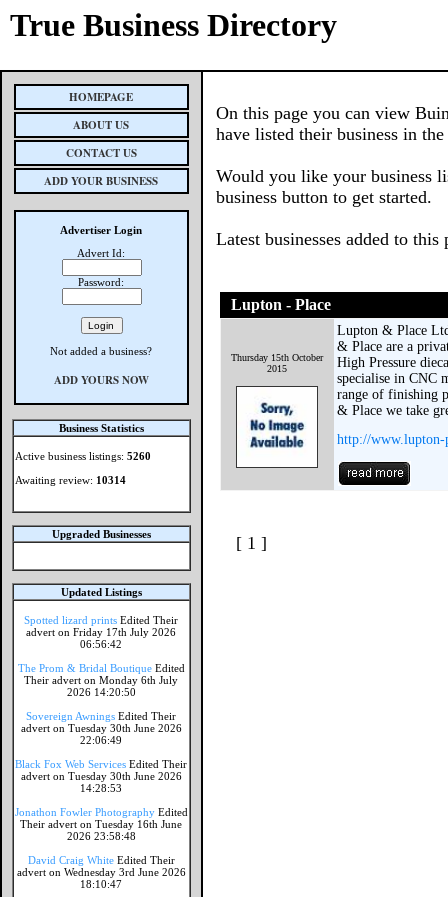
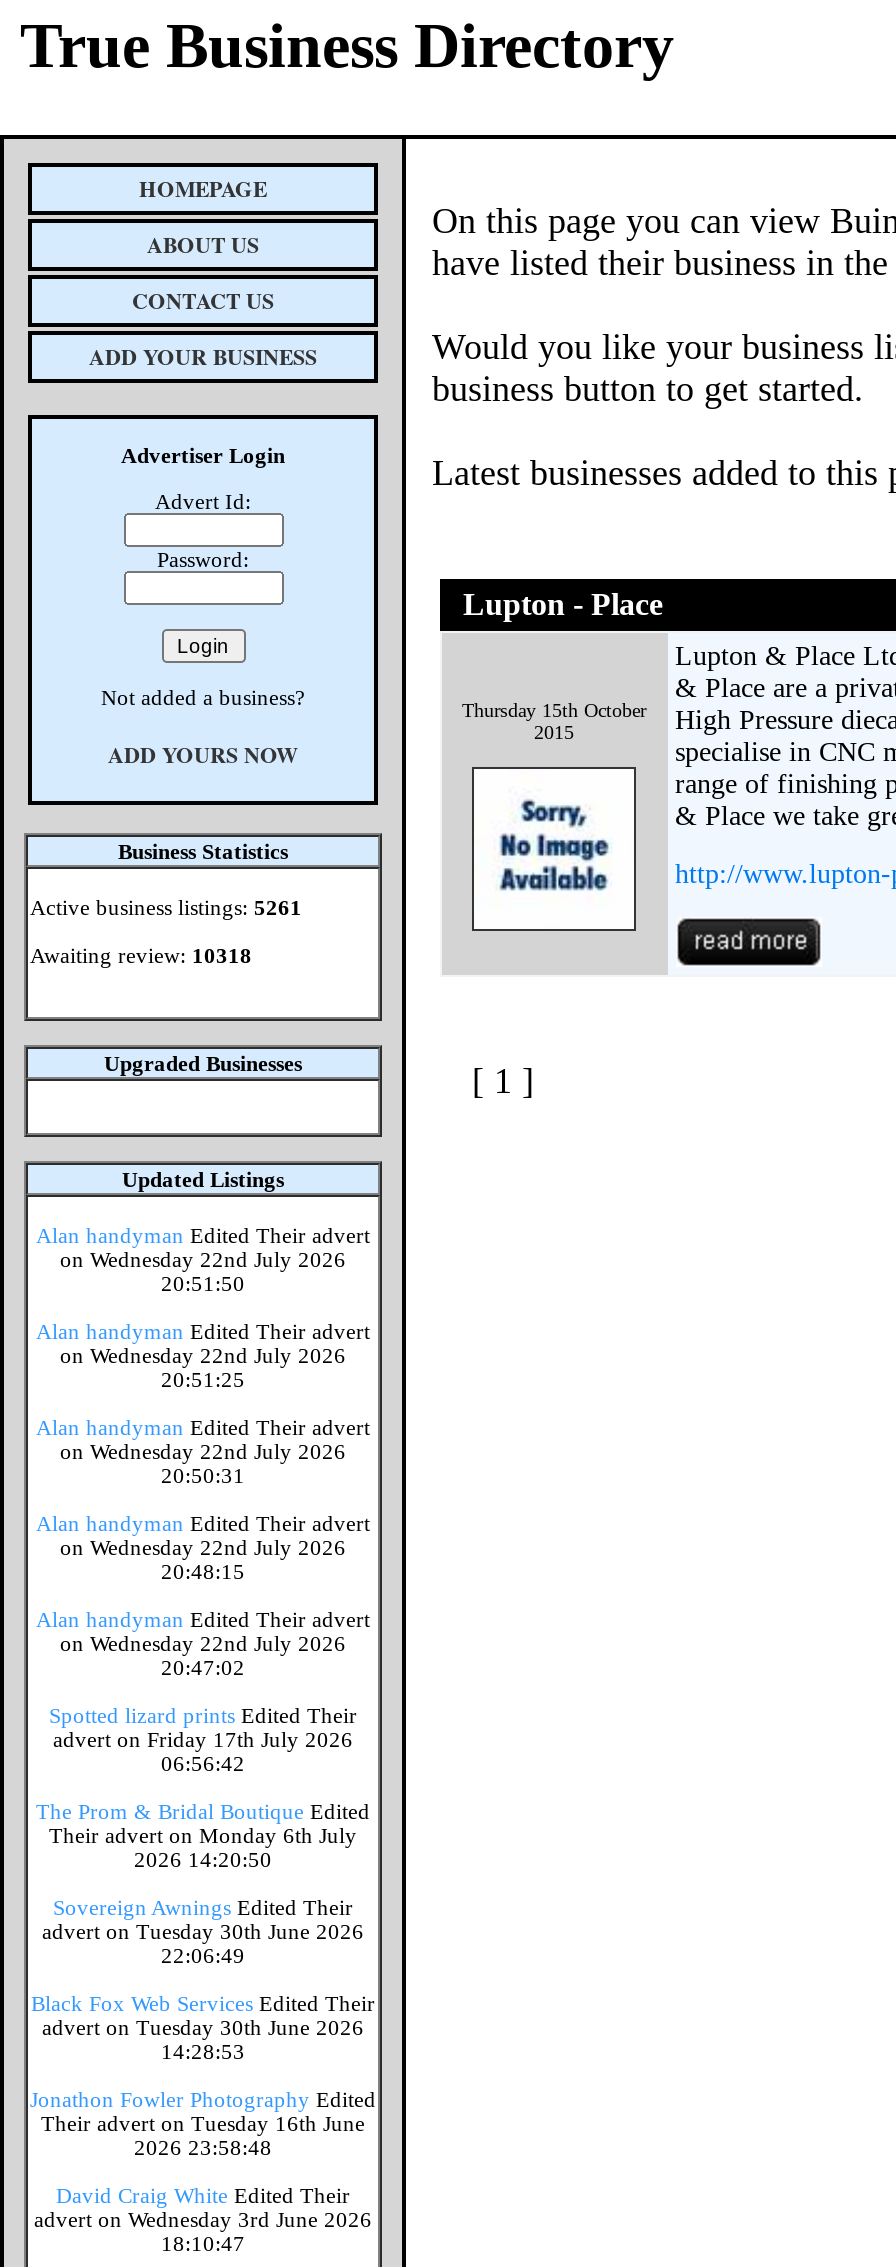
[15,450,151,462] Active business listings: 5260 -> [30,895,302,919] Active business listings: 5261
[15,474,126,486] Awaiting review: 10314 -> [30,943,252,967] Awaiting review: 10318
none -> [36,1223,370,1679] Alan handyman Edited Their advert | on Wednesday 22nd July 2026 | 20:51:50 | Alan handyman Edited Their advert | on Wednesday 22nd July 2026 | 20:51:25 | Alan handyman Edited Their advert | on Wednesday 22nd July 2026 | 20:50:31 | Alan handyman Edited Their advert | on Wednesday 22nd July 2026 | 20:48:15 | Alan handyman Edited Their advert | on Wednesday 22nd July 2026 | 20:47:02

